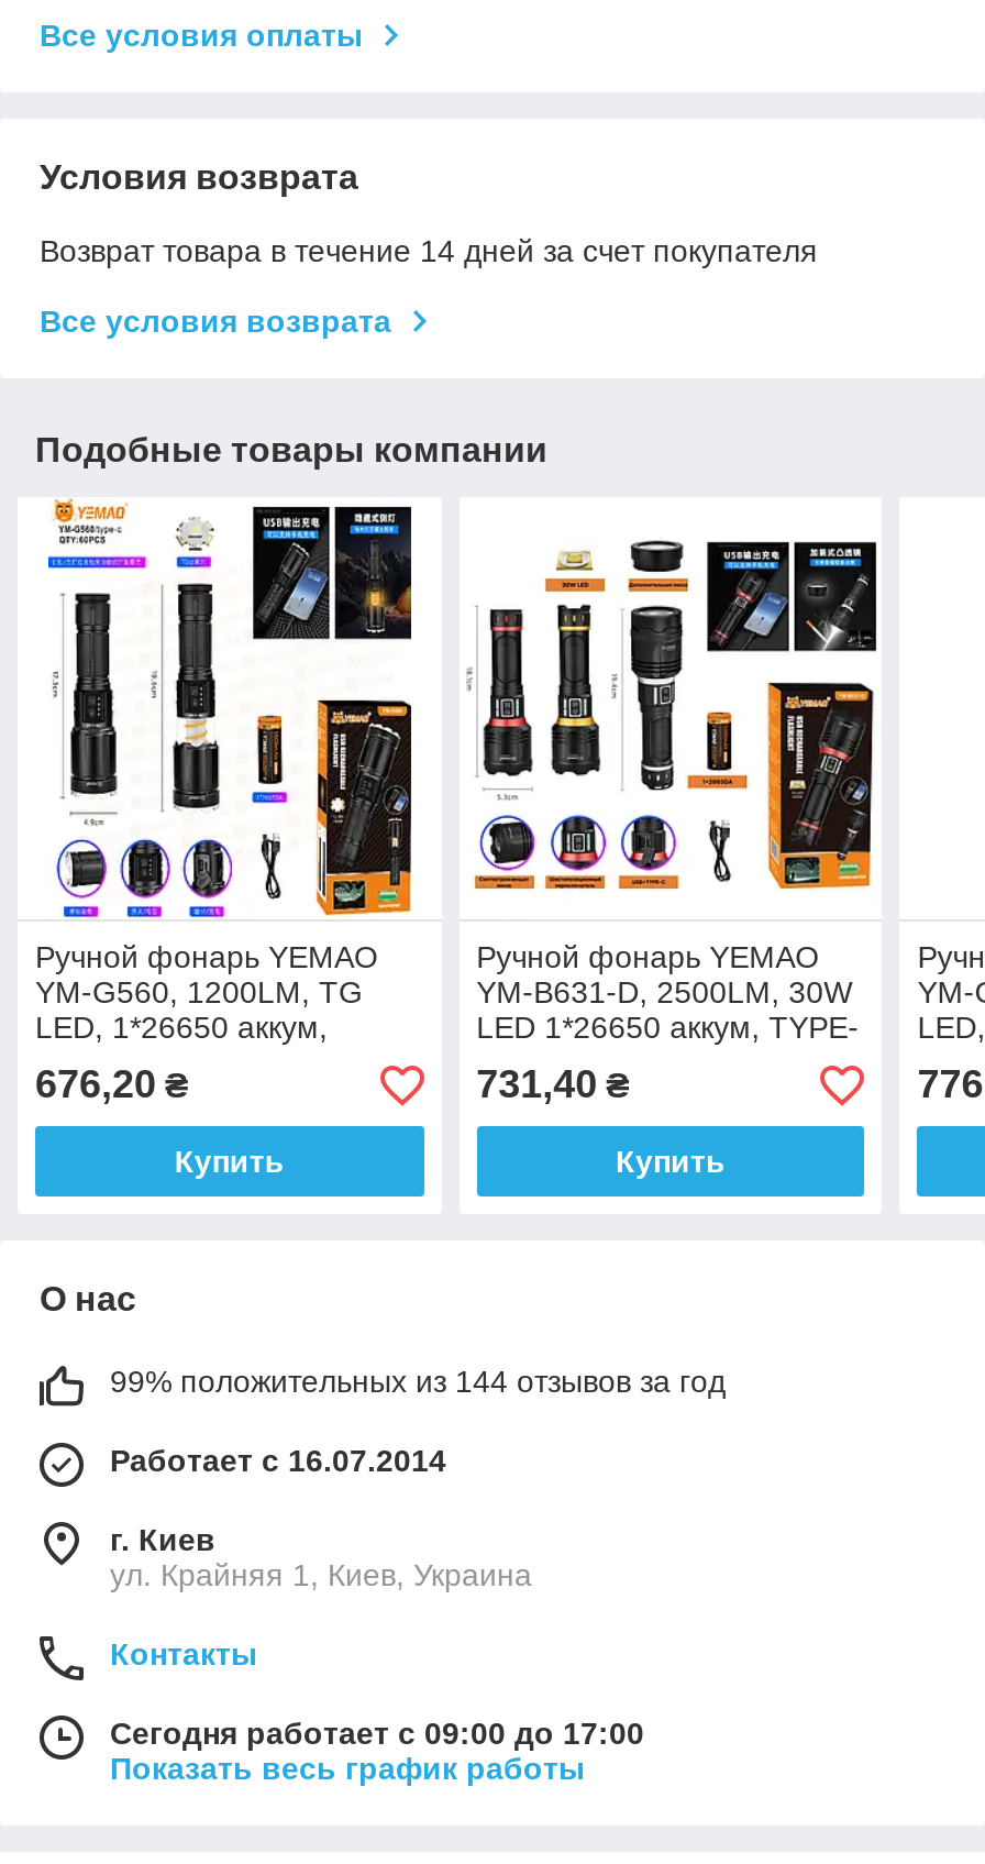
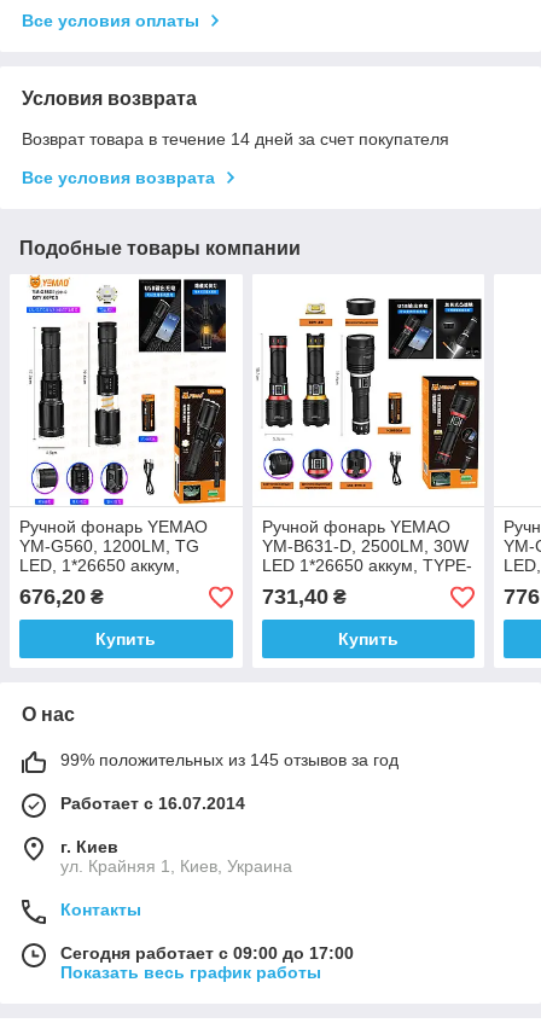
[110,1365,726,1400] 99% положительных из 144 отзывов за год -> [60,751,399,770] 99% положительных из 145 отзывов за год

